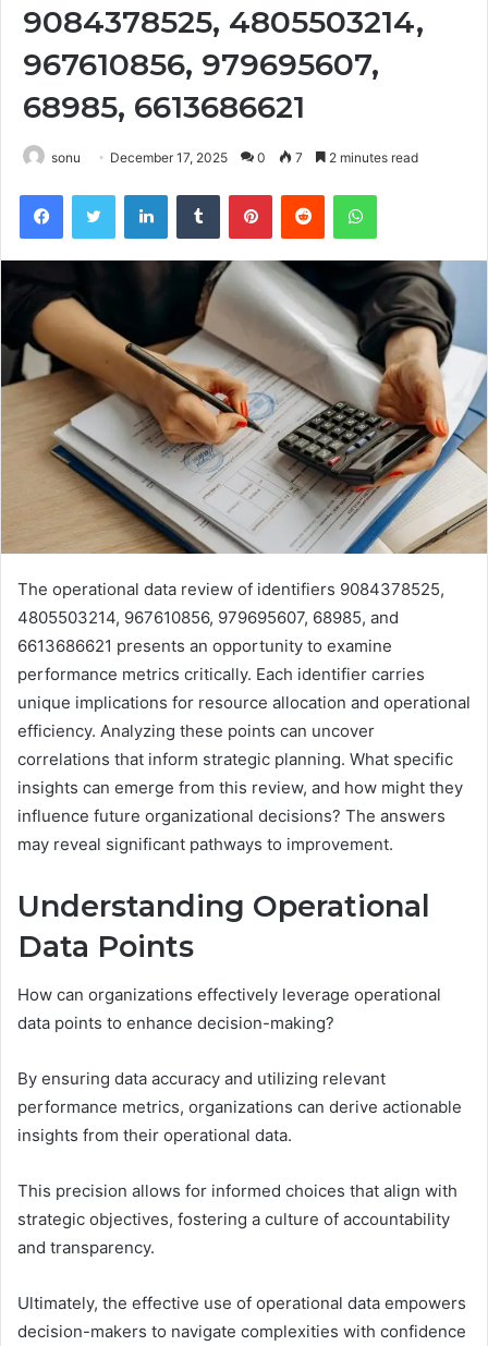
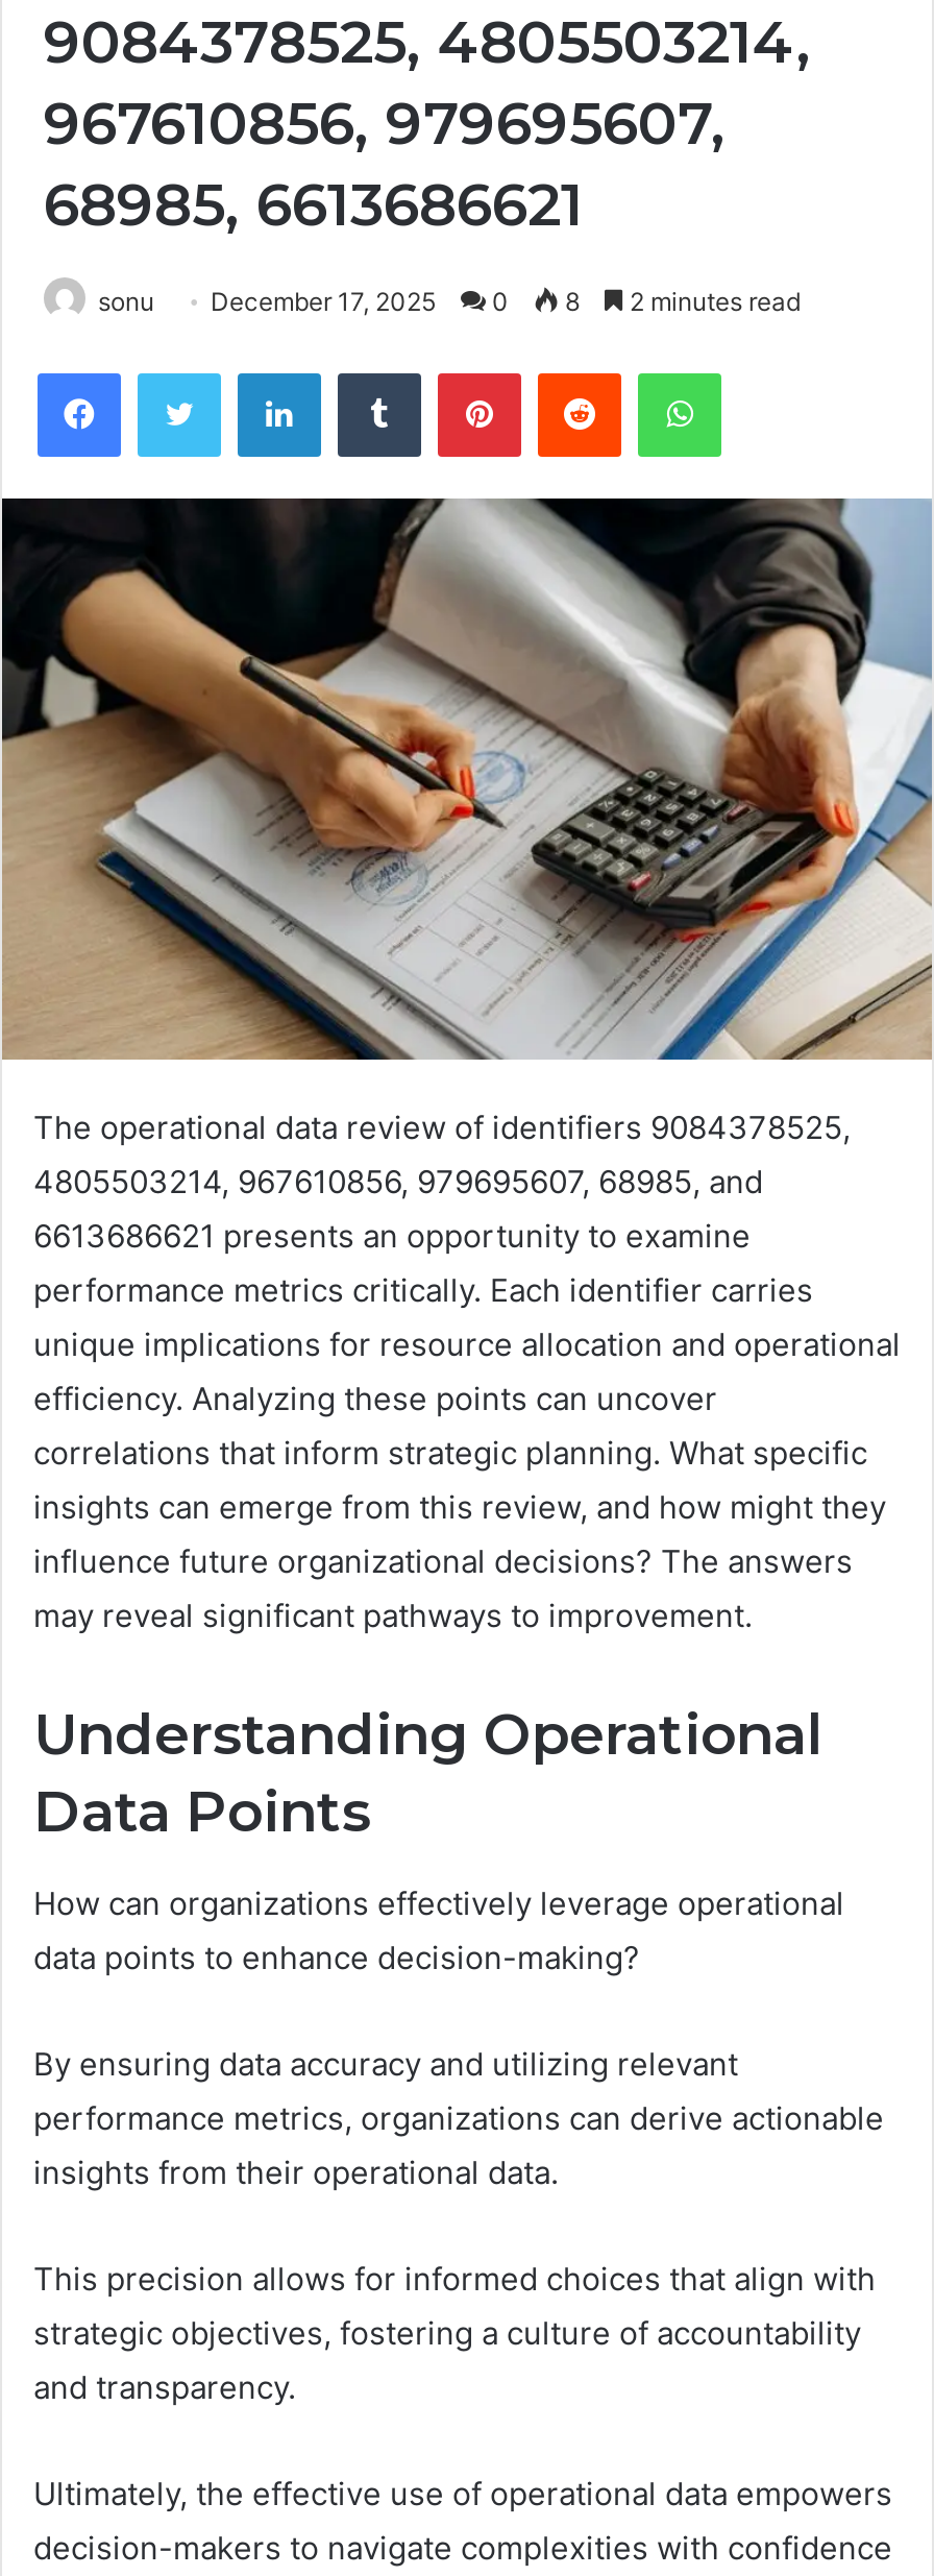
[51,149,418,166] sonu December 17, 2025 0 7 2 minutes read -> [98,286,801,317] sonu December 17, 2025 0 8 2 minutes read

